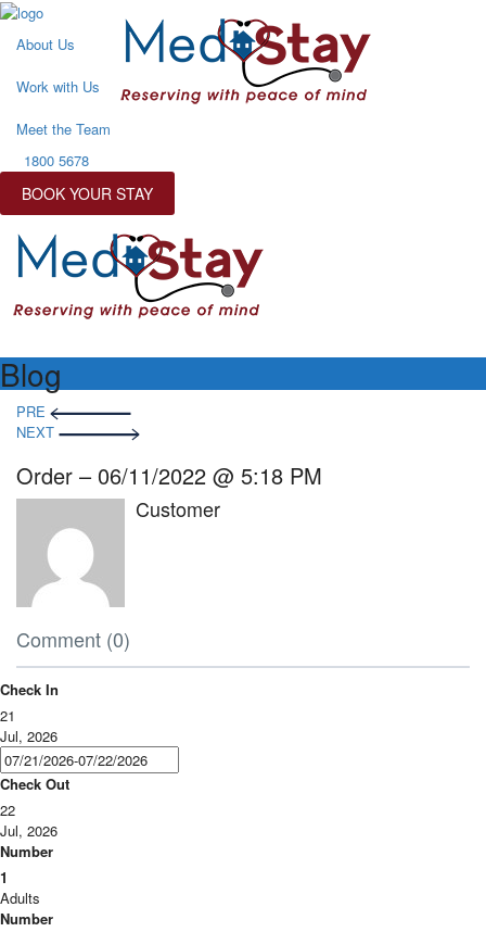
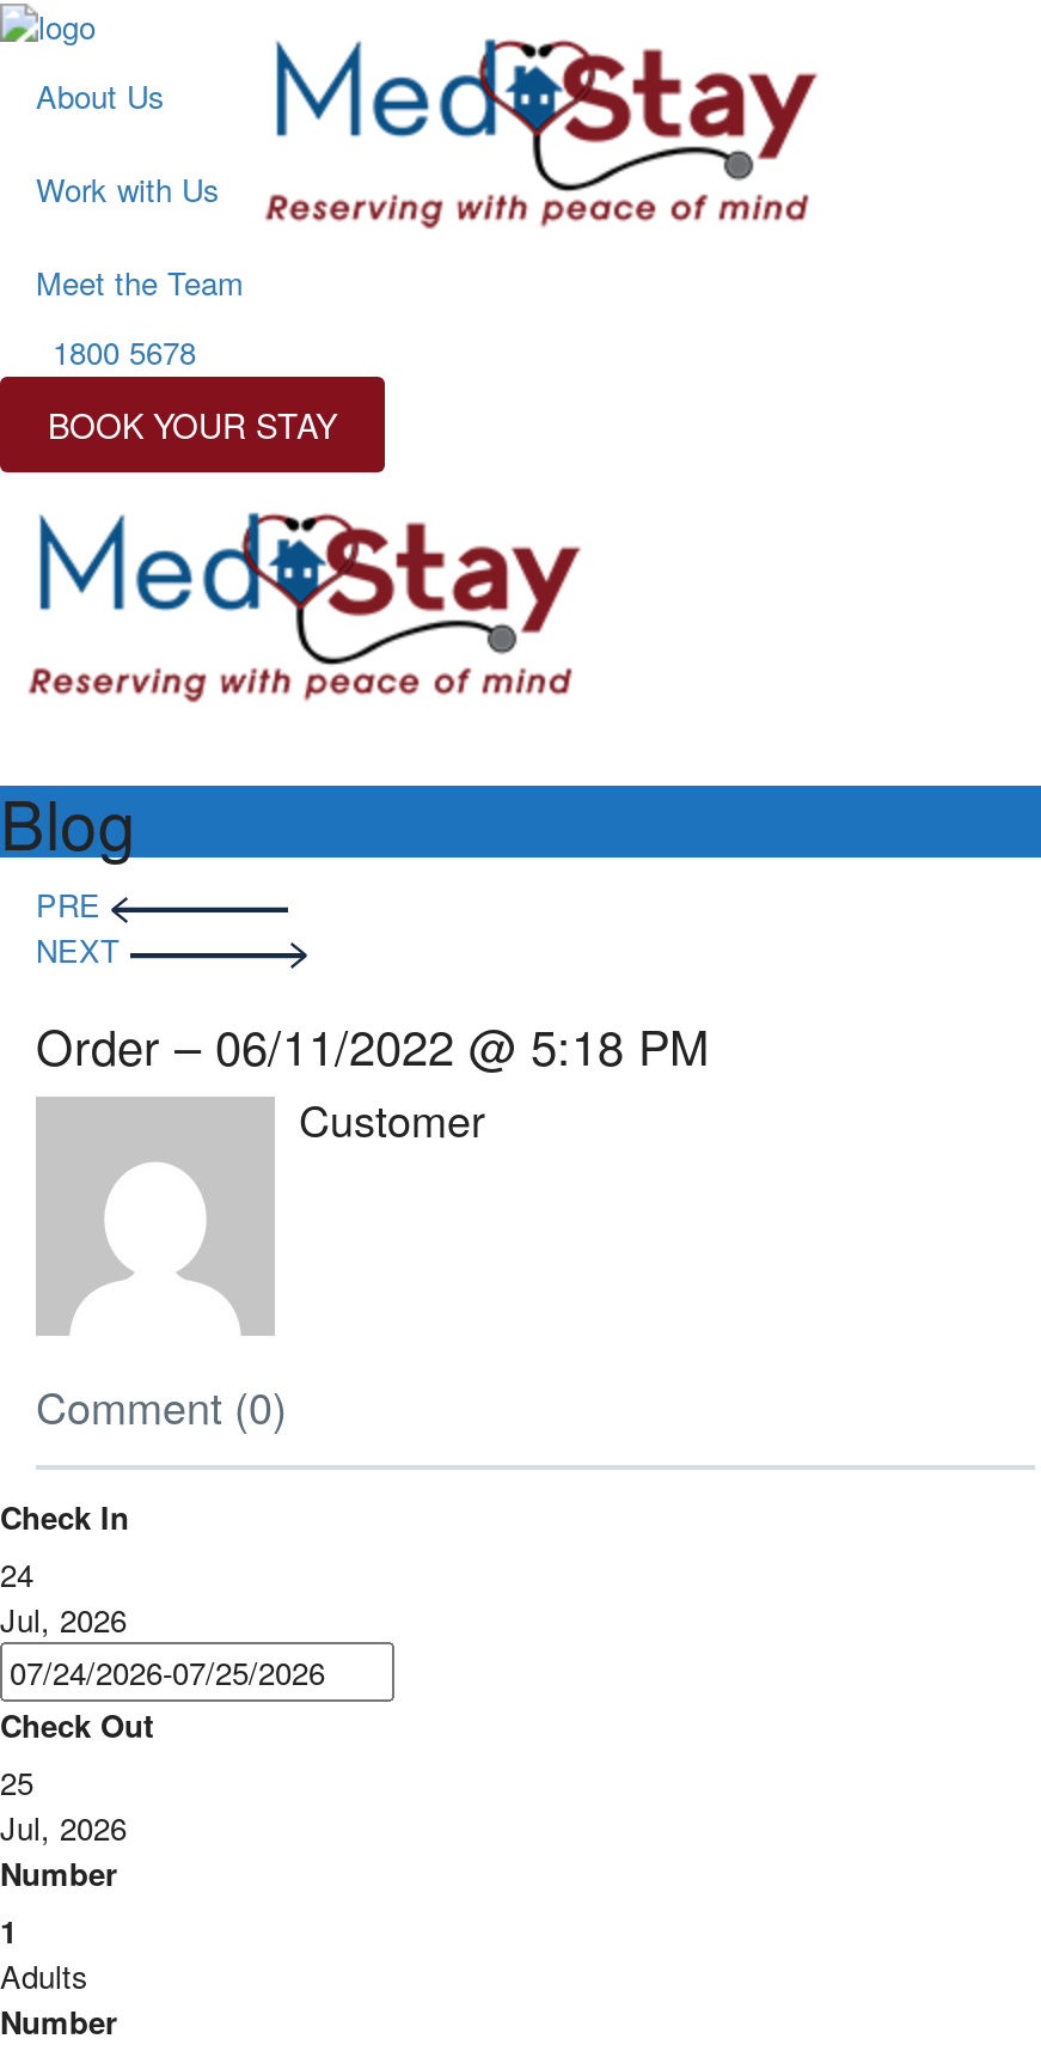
[0,705,15,726] 21 -> [0,1552,33,1597] 24
[0,800,15,820] 22 -> [0,1760,33,1805] 25

